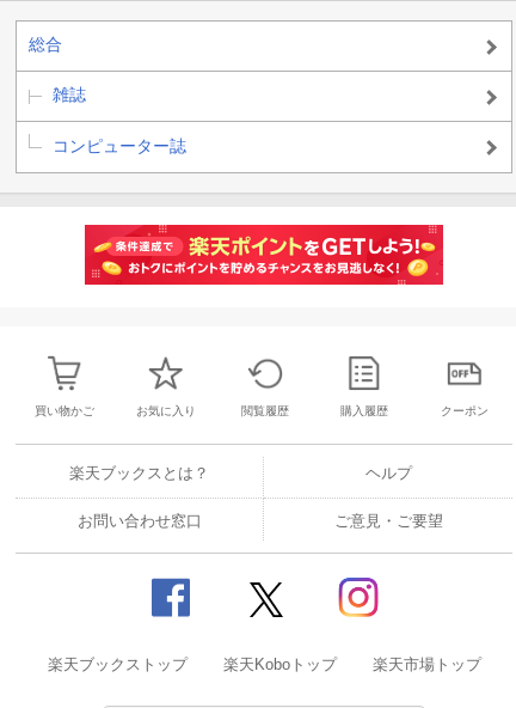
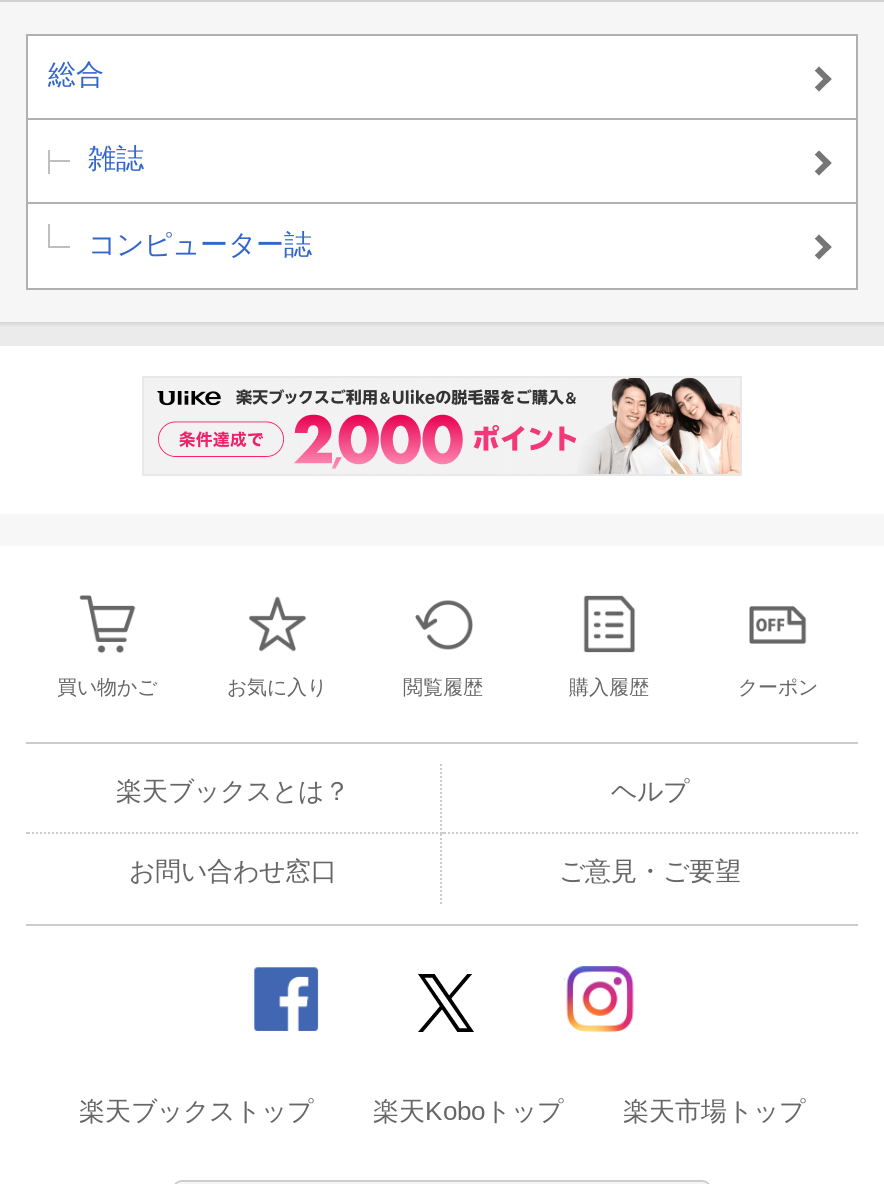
[84,224,444,286] [image] -> [142,376,742,476] [image]

